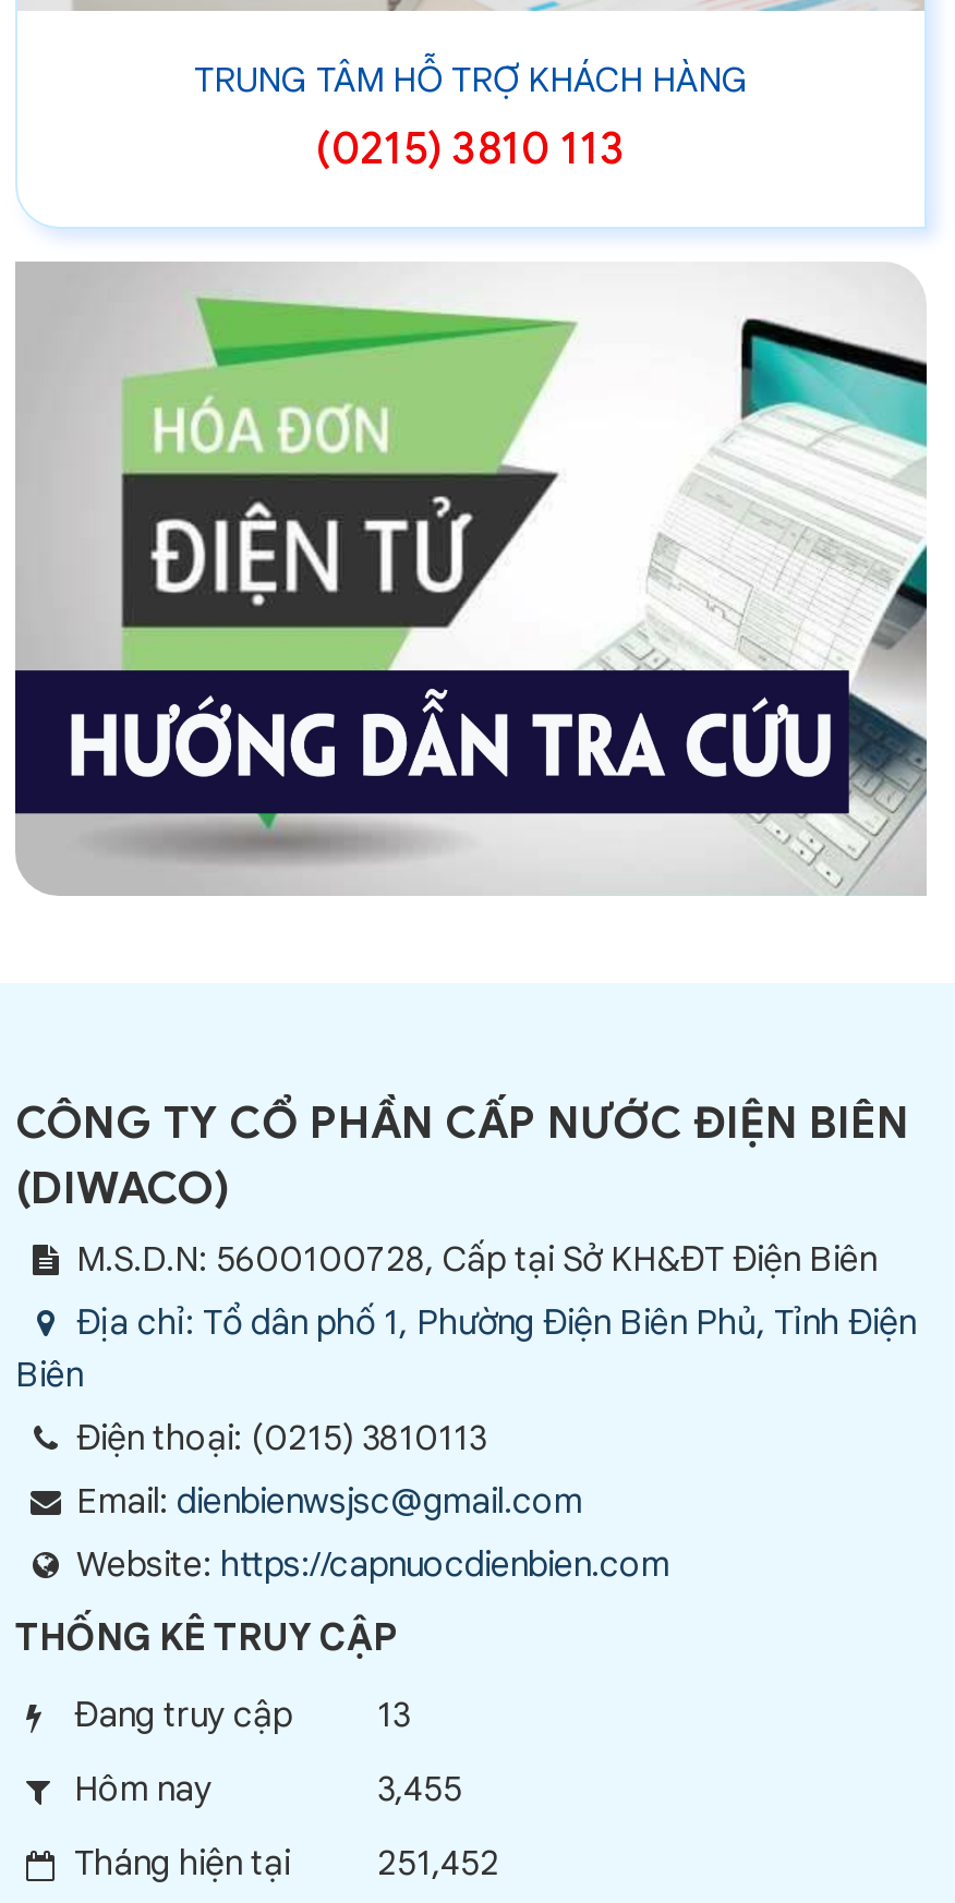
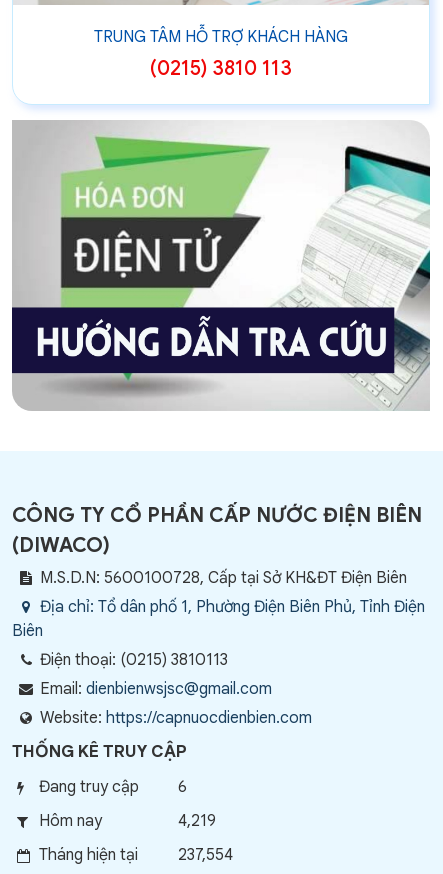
[74,1693,410,1736] Đang truy cập 13 -> [39,777,187,797] Đang truy cập 6
[377,1767,462,1811] 3,455 -> [178,811,216,831] 4,219
[74,1841,499,1885] Tháng hiện tại 251,452 -> [39,845,233,865] Tháng hiện tại 237,554

